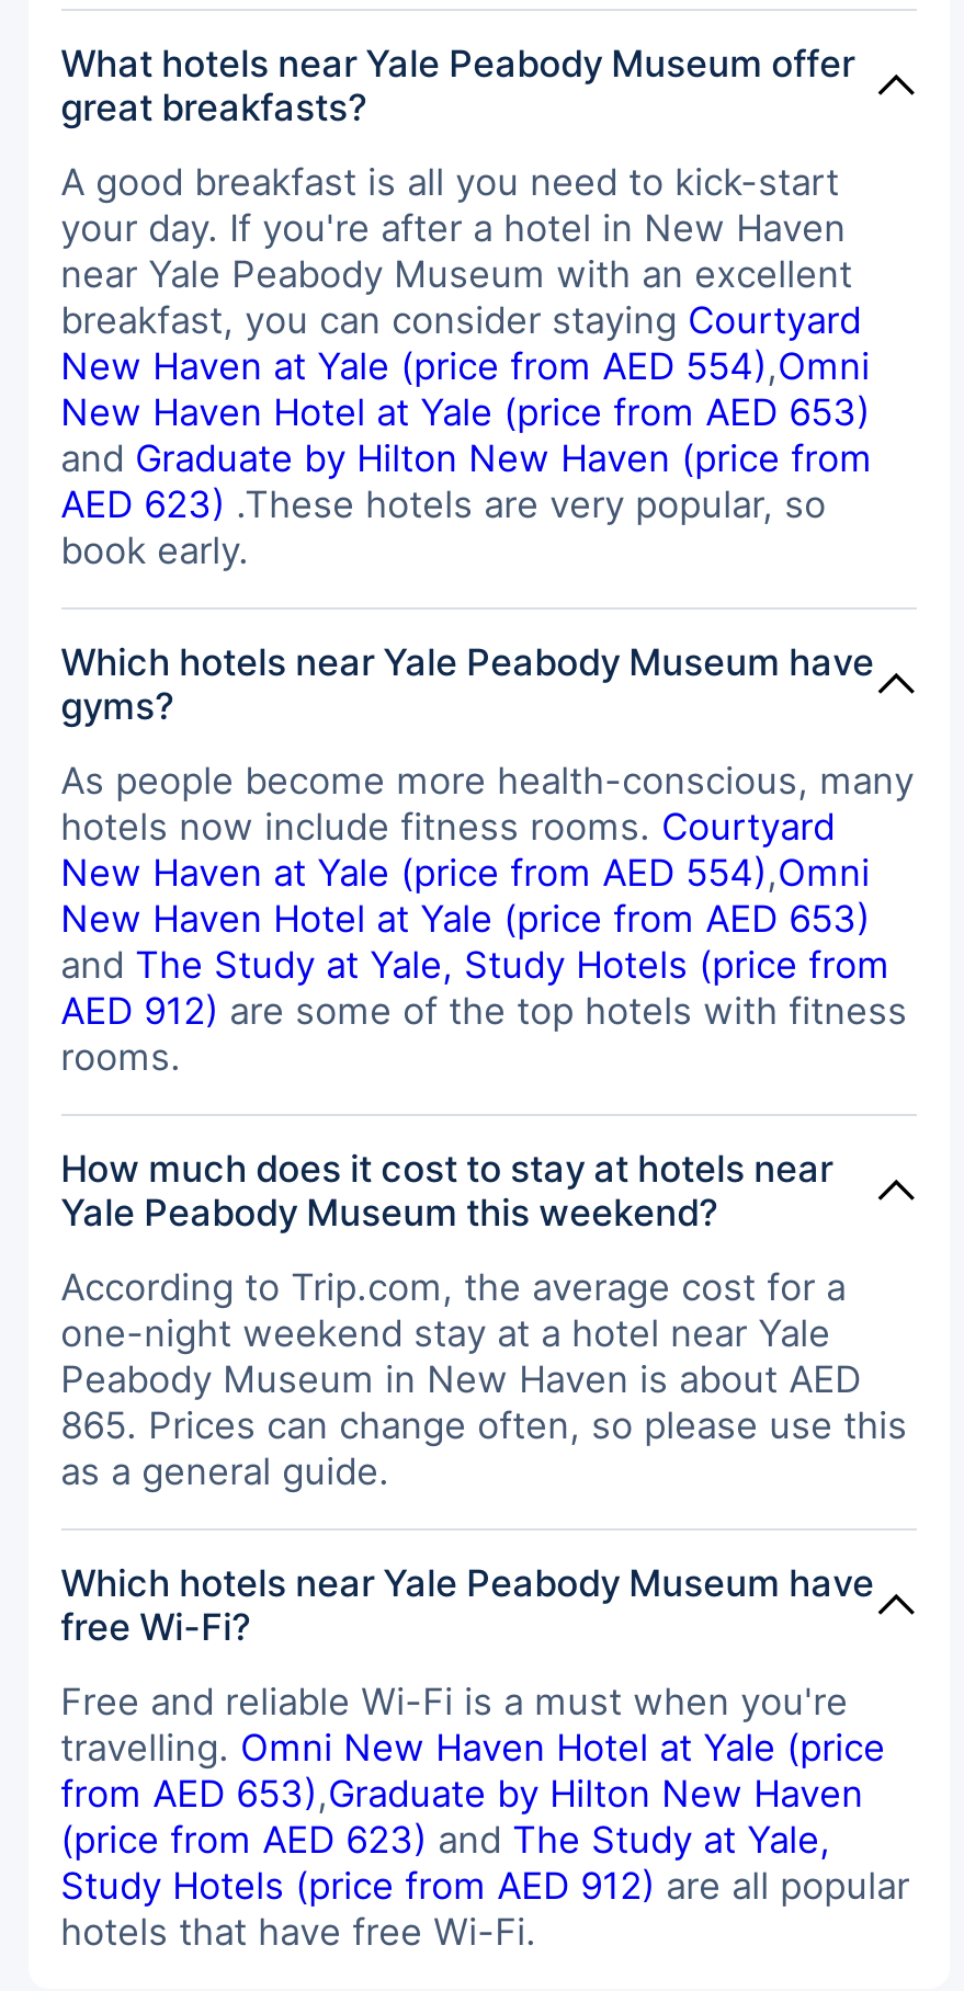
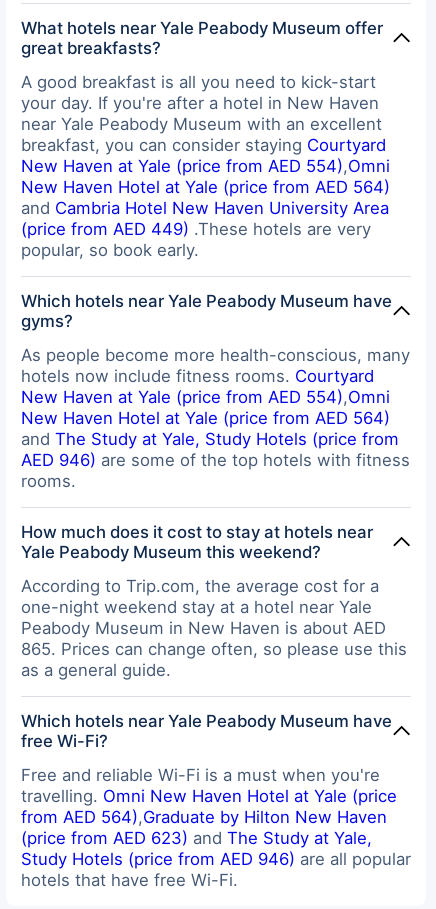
[61,391,872,573] New Haven Hotel at Yale (price from AED 653) | and Graduate by Hilton New Haven (price from | AED 623).These hotels are very popular, so | book early. -> [21,177,390,260] New Haven Hotel at Yale (price from AED 564) | and Cambria Hotel New Haven University Area | (price from AED 449).These hotels are very | popular, so book early.
[61,897,870,941] New Haven Hotel at Yale (price from AED 653) -> [21,408,390,428] New Haven Hotel at Yale (price from AED 564)
[61,990,907,1033] AED 912) are some of the top hotels with fitness -> [21,450,410,470] AED 946) are some of the top hotels with fitness
[61,1772,864,1816] from AED 653), Graduate by Hilton New Haven -> [21,807,387,827] from AED 564), Graduate by Hilton New Haven
[61,1864,910,1908] Study Hotels (price from AED 912) are all popular -> [21,849,411,869] Study Hotels (price from AED 946) are all popular

